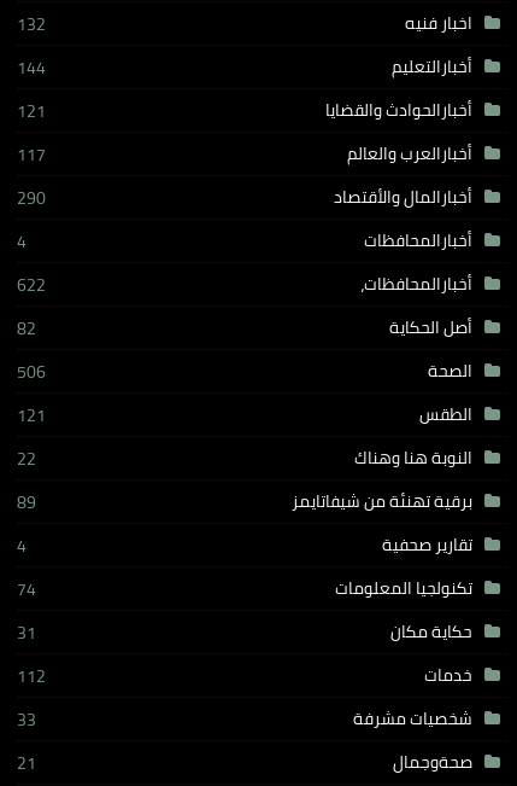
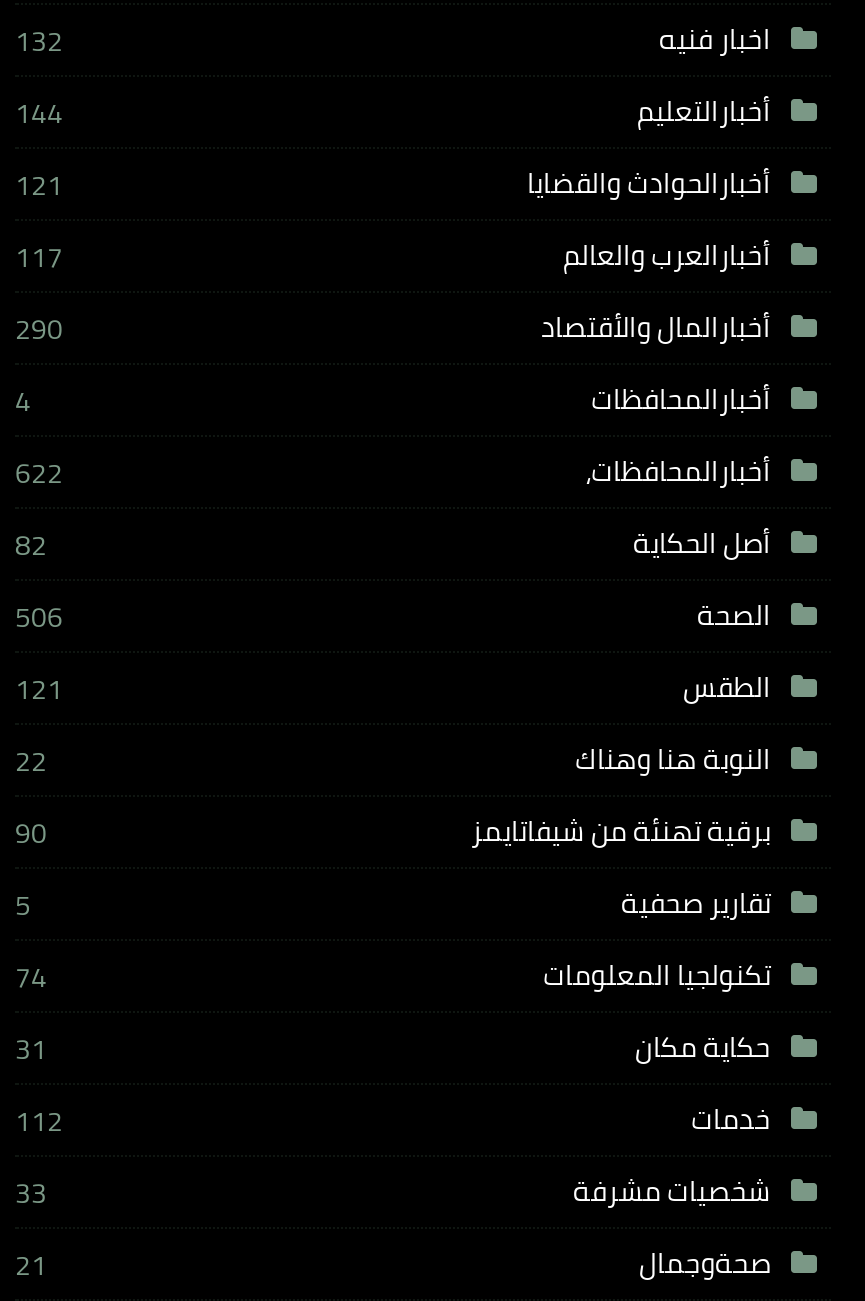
[17,487,36,518] 89 -> [15,806,47,858] 90
[17,531,27,562] 4 -> [15,878,31,930] 5

